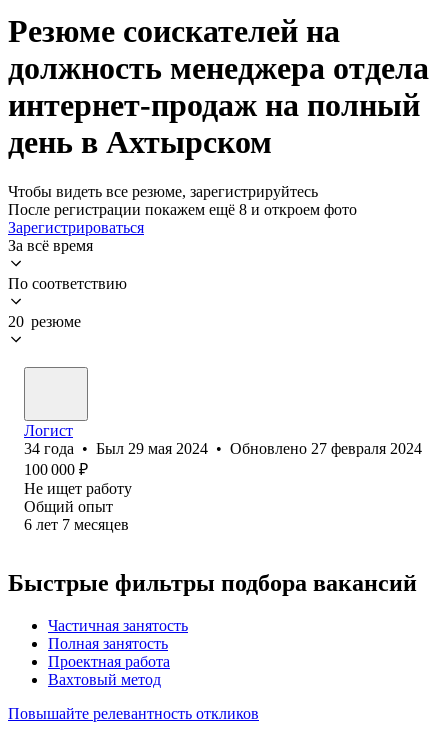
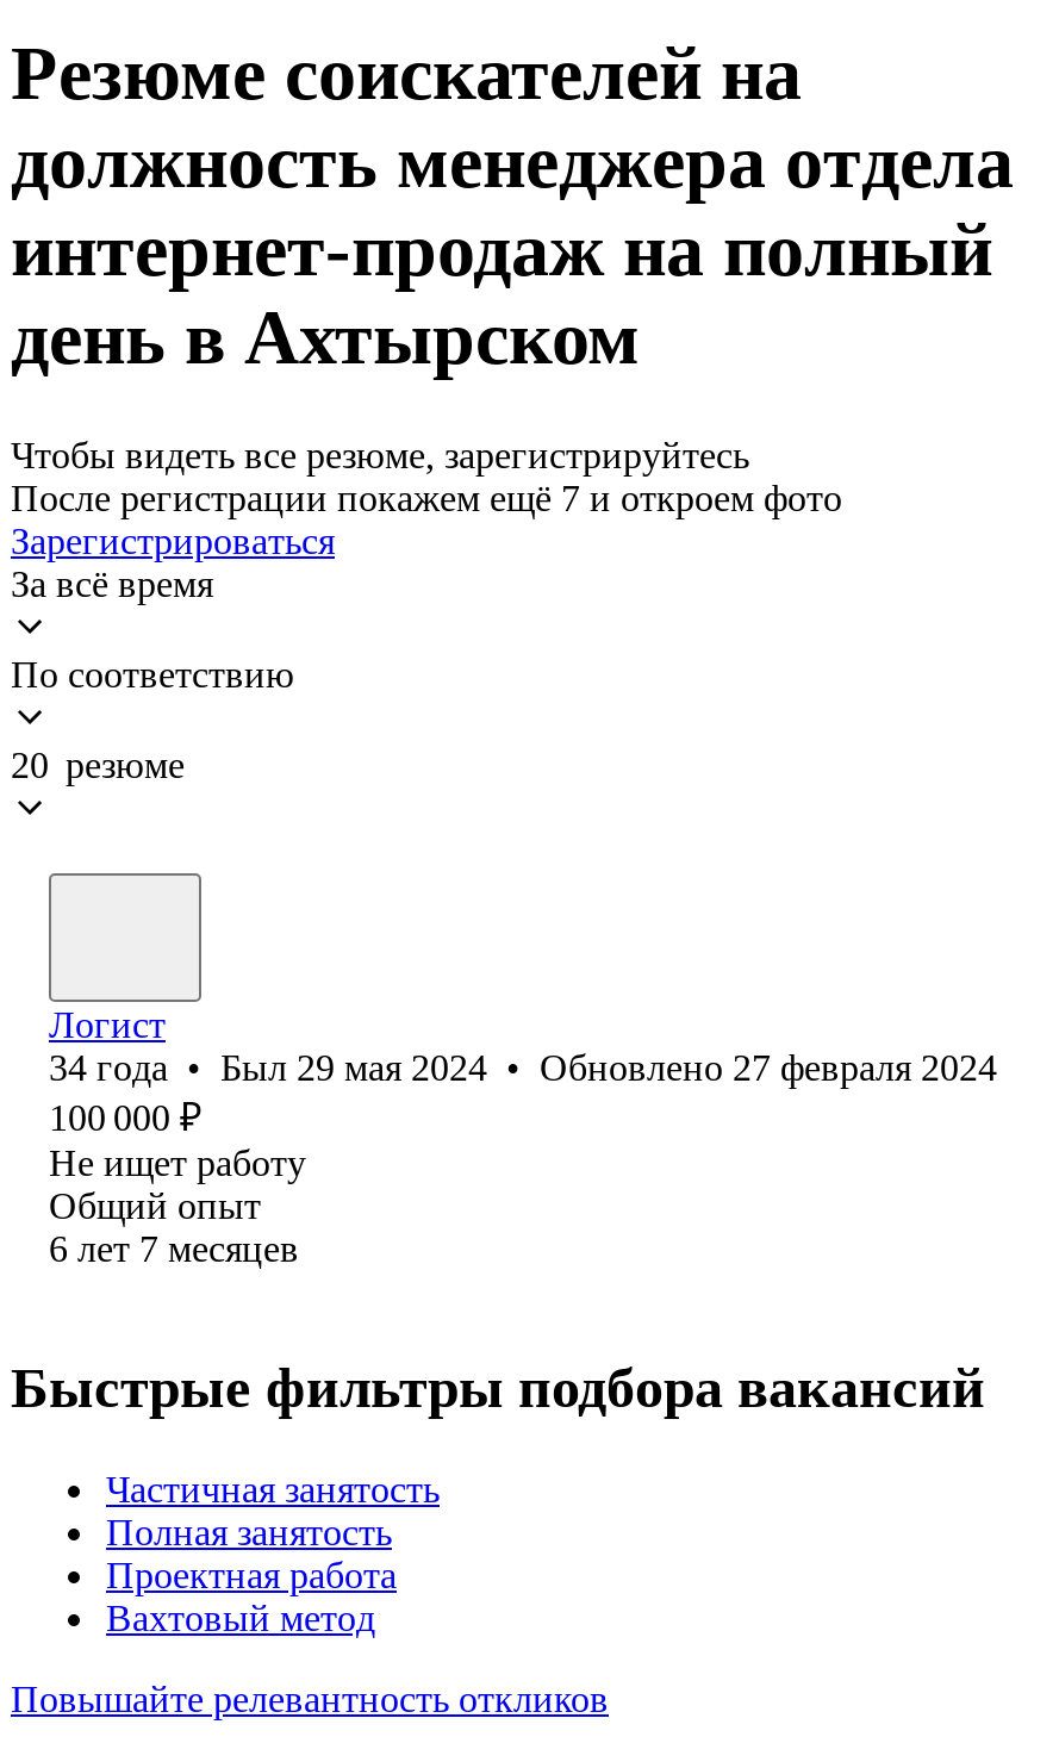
[8,201,357,218] После регистрации покажем ещё 8 и откроем фото -> [11,478,842,518] После регистрации покажем ещё 7 и откроем фото

